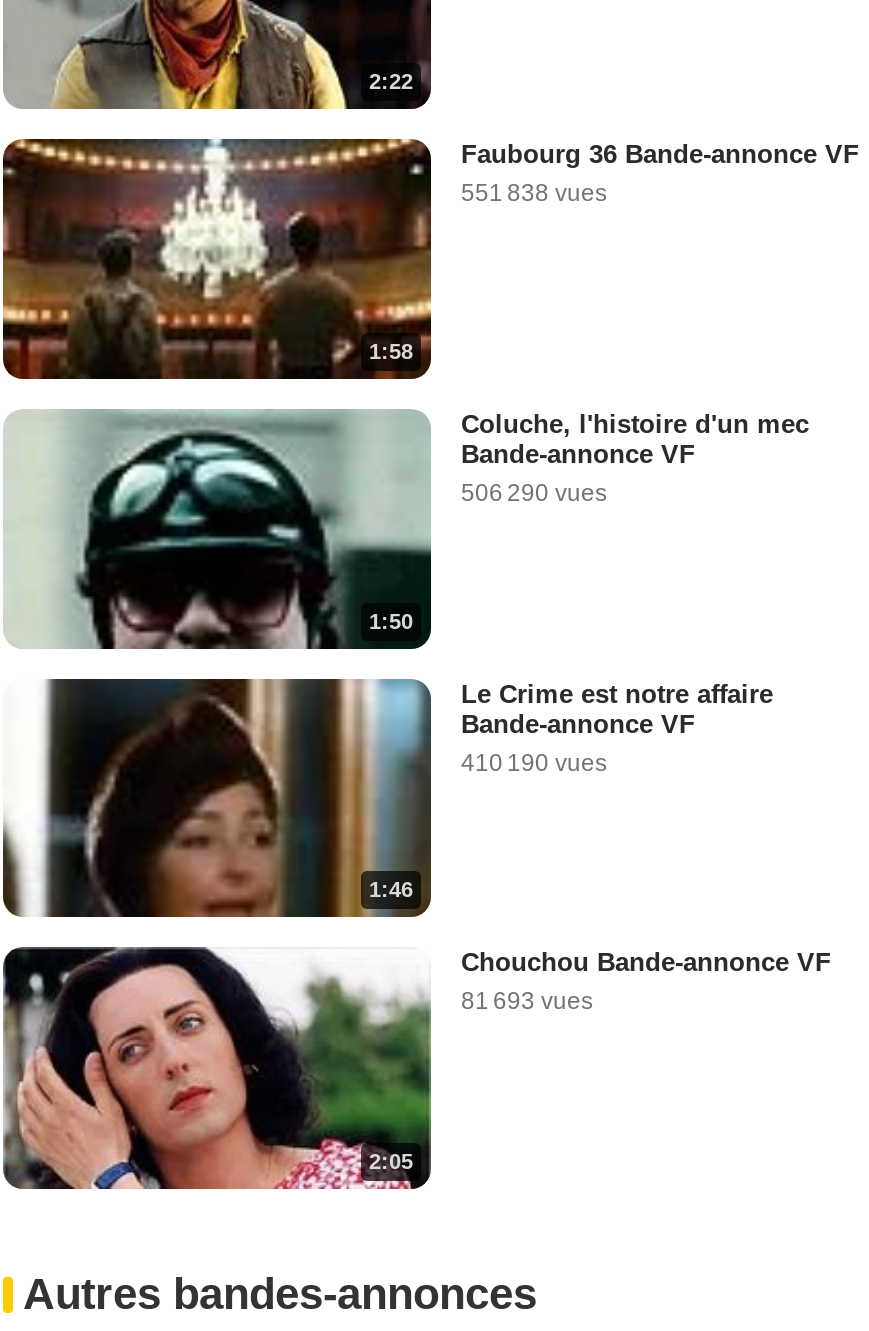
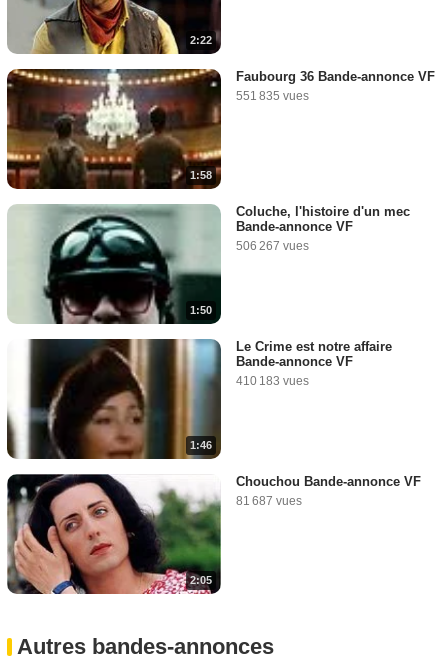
[461,178,607,206] 551 838 vues -> [236,89,309,103] 551 835 vues
[461,478,607,506] 506 290 vues -> [236,239,309,253] 506 267 vues
[461,748,607,776] 410 190 vues -> [236,374,309,388] 410 183 vues
[461,987,593,1015] 81 693 vues -> [236,494,302,508] 81 687 vues

